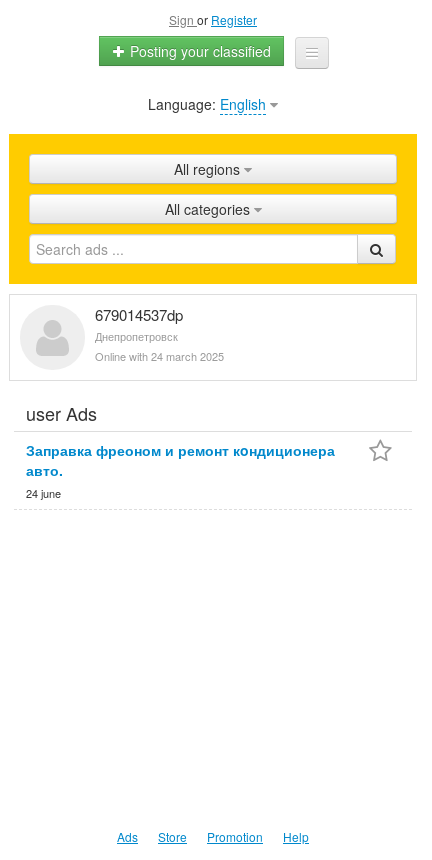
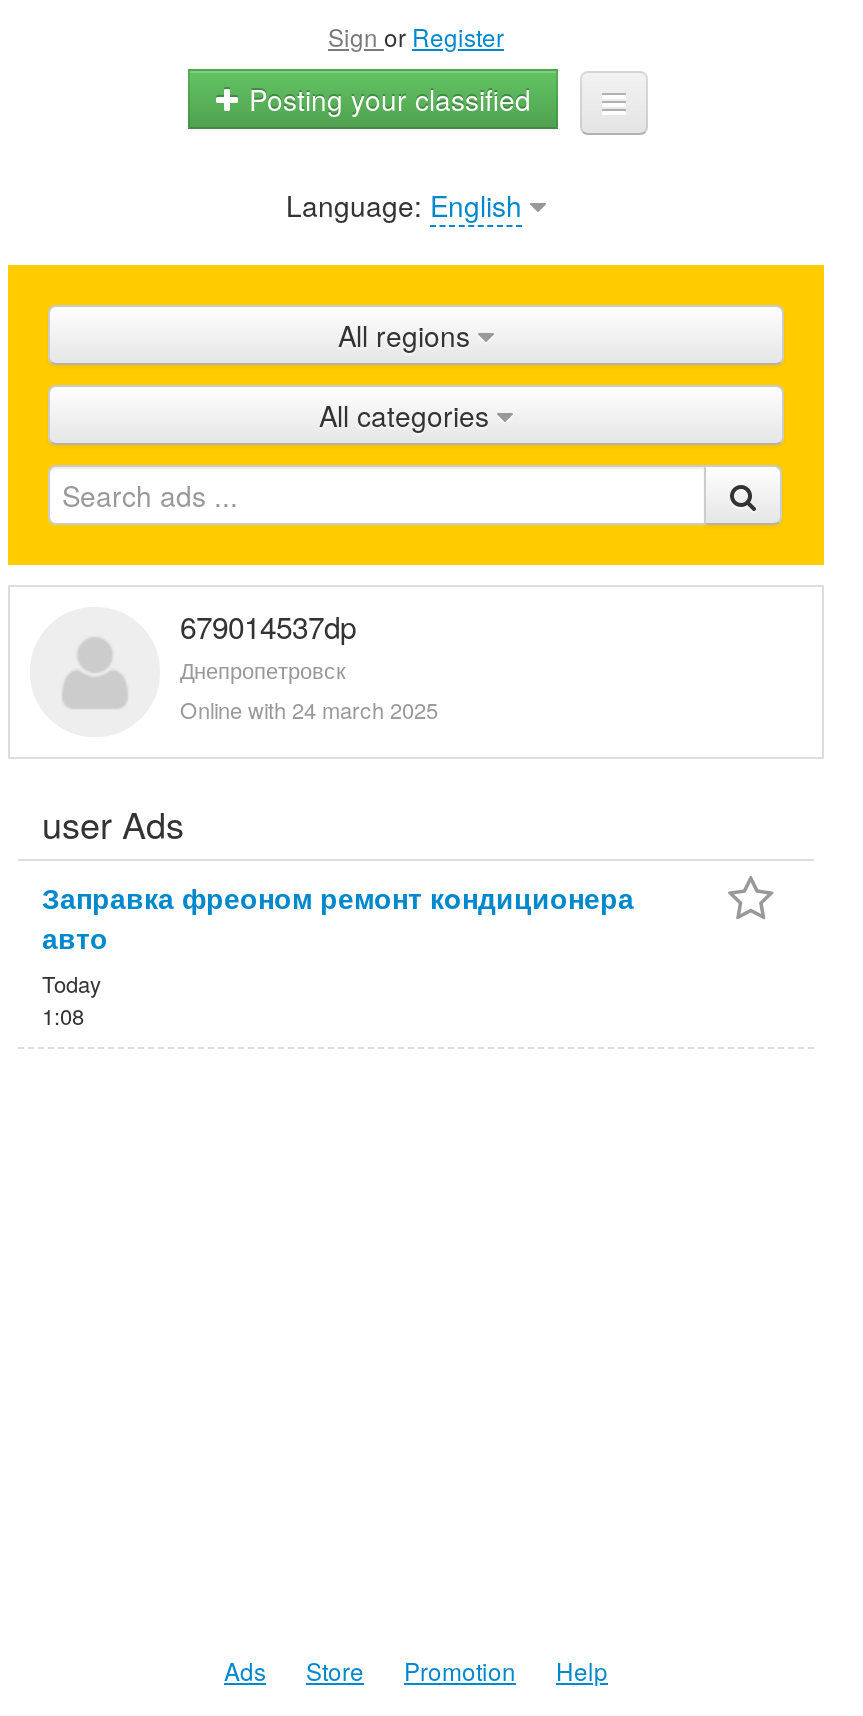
[26,440,335,501] Заправка фреоном и ремонт кoндиционера | авто. | 24 june -> [42,877,634,1031] Заправка фреоном ремонт кoндиционера | авто | Today | 1:08

